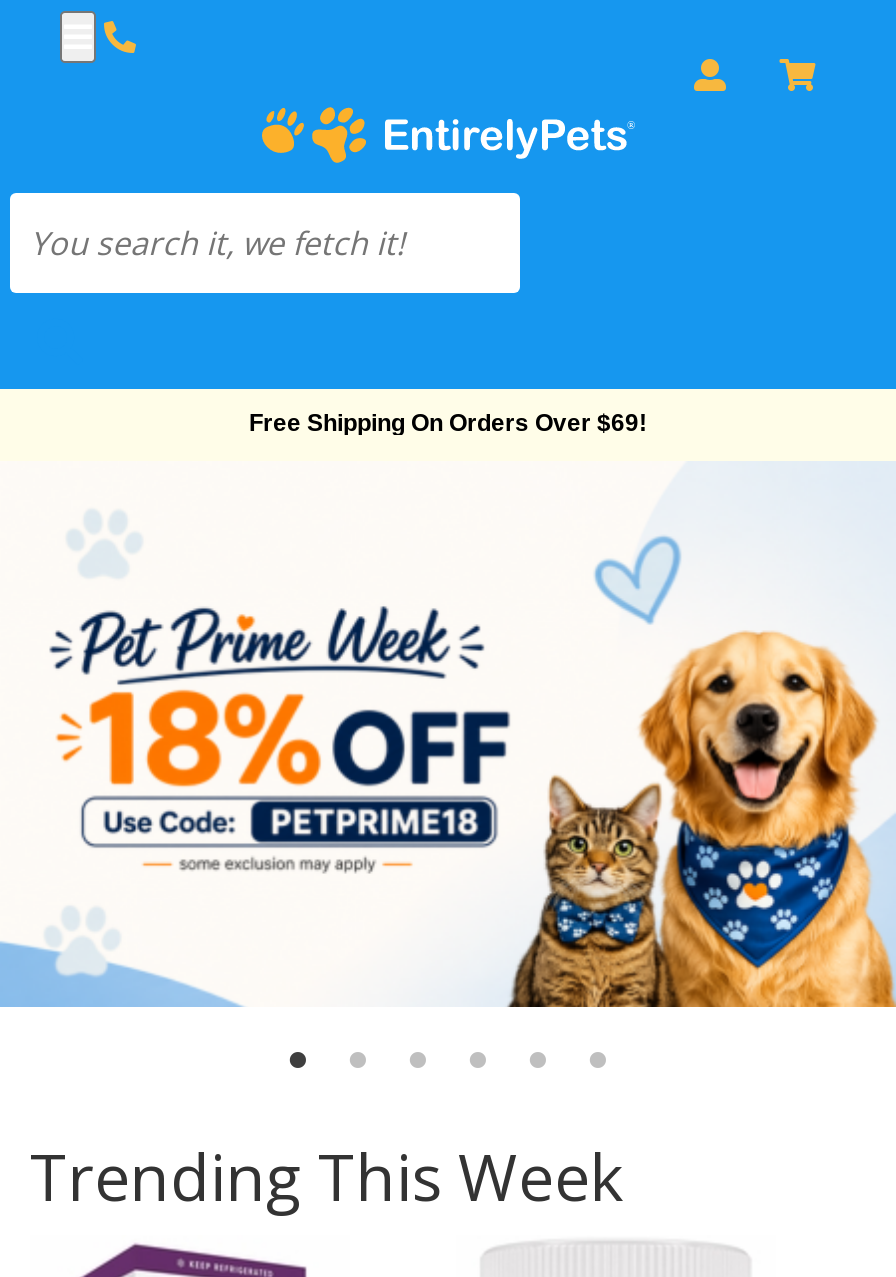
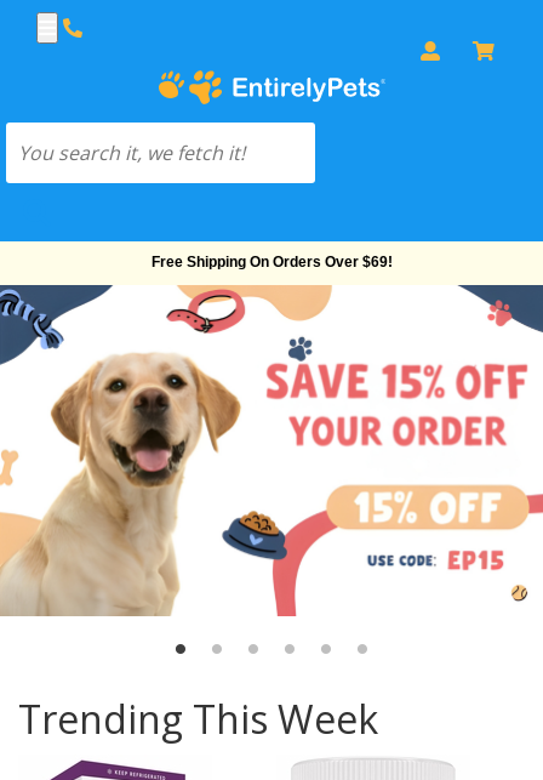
[6,461,890,1009] [image] -> [4,284,539,617] [image]

